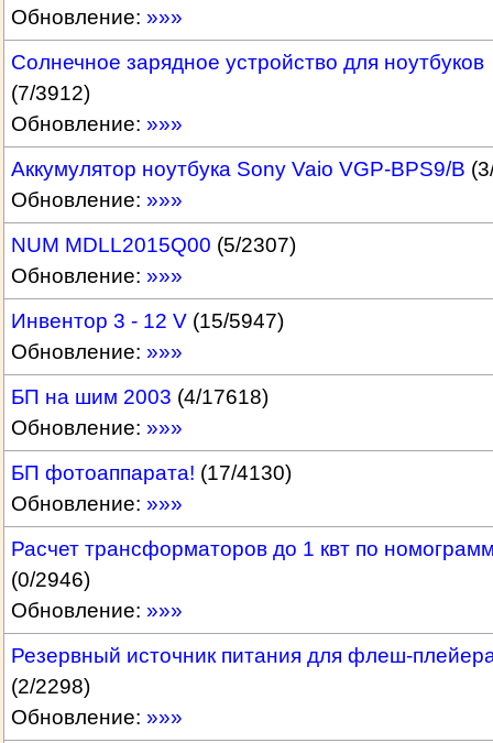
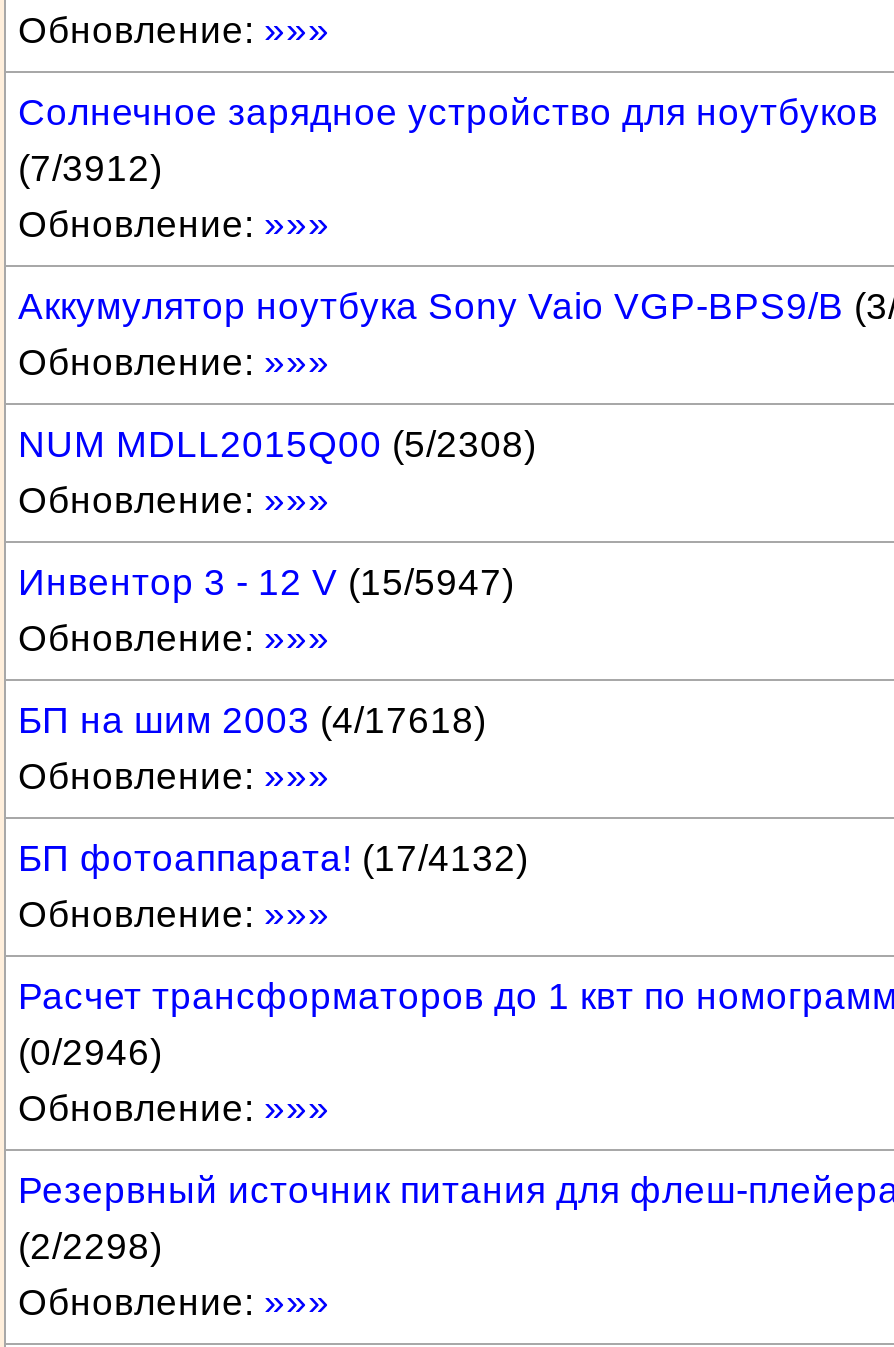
[11,233,296,256] NUM MDLL2015Q00 (5/2307) -> [18,423,536,465] NUM MDLL2015Q00 (5/2308)
[11,461,292,484] БП фотоаппарата! (17/4130) -> [18,837,528,879] БП фотоаппарата! (17/4132)

